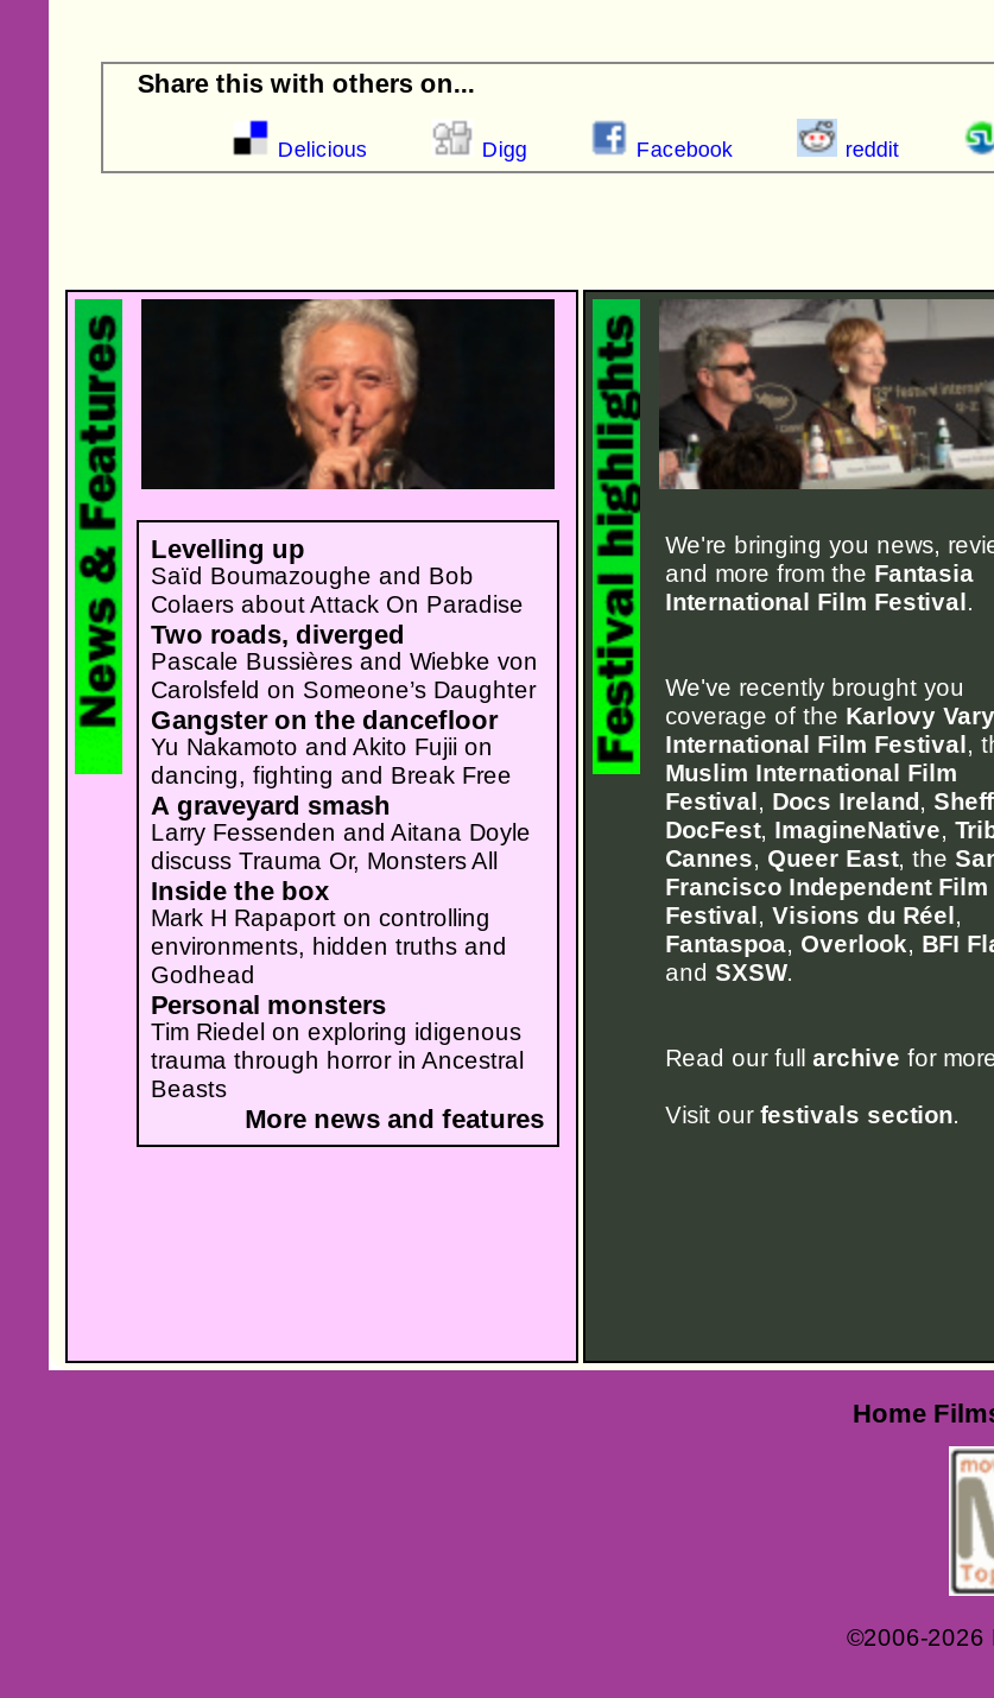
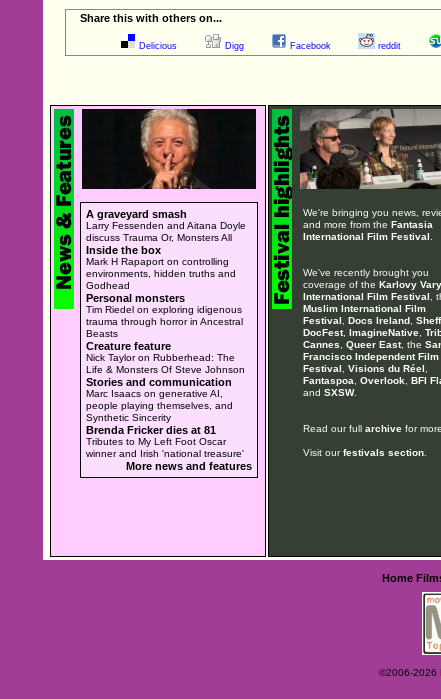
[151,533,538,787] Levelling up | Saïd Boumazoughe and Bob | Colaers about Attack On Paradise | Two roads, diverged | Pascale Bussières and Wiebke von | Carolsfeld on Someone’s Daughter | Gangster on the dancefloor | Yu Nakamoto and Akito Fujii on | dancing, fighting and Break Free -> none
moved [151,790,531,1101] -> [86,208,246,339]: A graveyard smash | Larry Fessenden and Aitana Doyle | discuss Trauma Or, Monsters All | ... | trauma through horror in Ancestral | Beasts
none -> [86,340,245,459] Creature feature | Nick Taylor on Rubberhead: The | Life & Monsters Of Steve Johnson | Stories and communication | Marc Isaacs on generative AI, | people playing themselves, and | Synthetic Sincerity | Brenda Fricker dies at 81 | Tributes to My Left Foot Oscar | winner and Irish 'national treasure'

